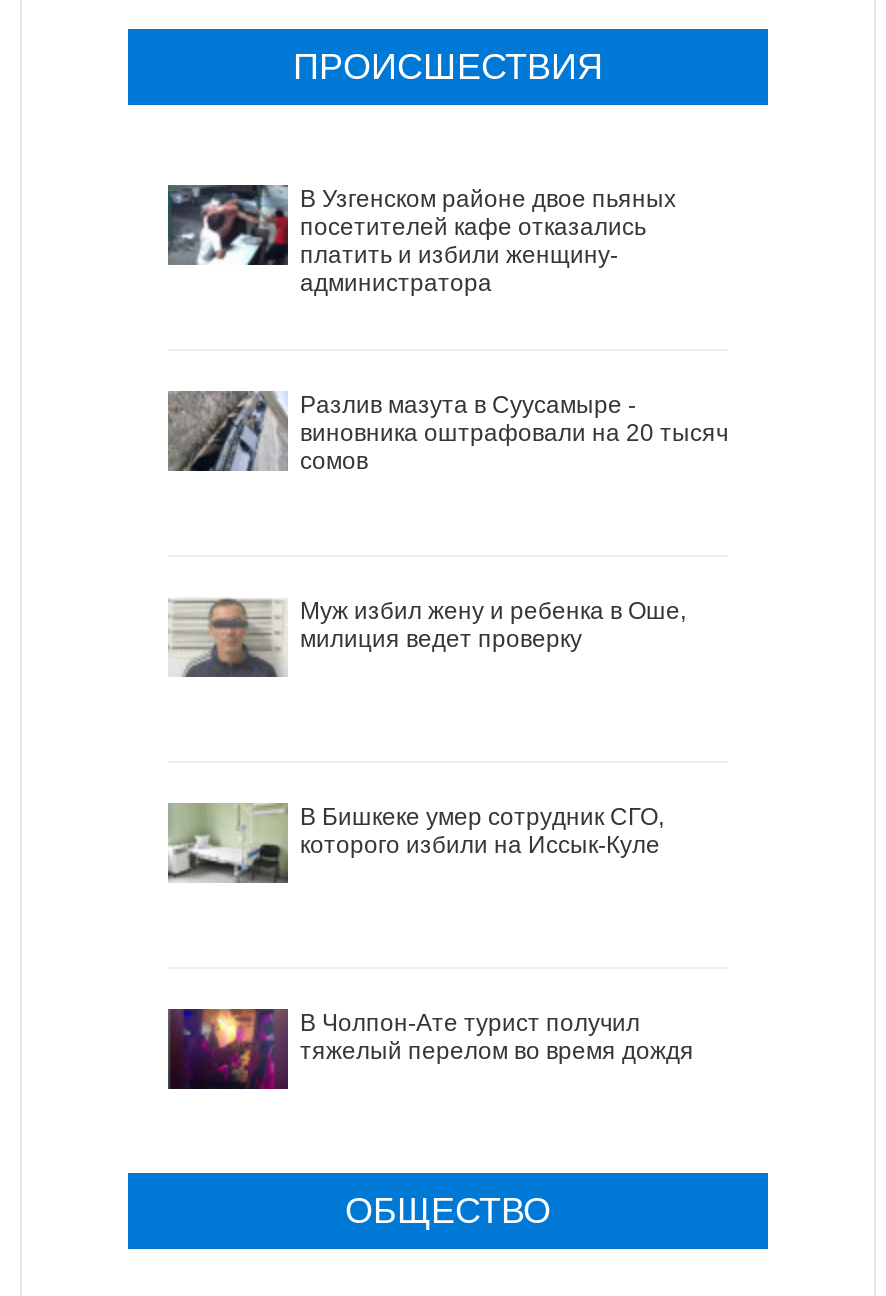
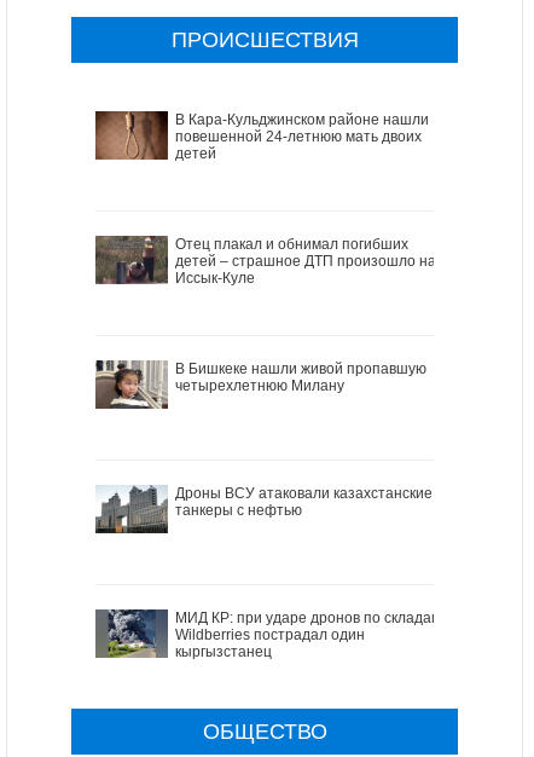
[168,185,676,297] [image] | В Узгенском районе двое пьяных | посетителей кафе отказались | платить и избили женщину- | администратора -> [95,111,429,162] [image] | В Кара-Кульджинском районе нашли | повешенной 24-летнюю мать двоих | детей
[168,391,728,475] [image] | Разлив мазута в Суусамыре - | виновника оштрафовали на 20 тысяч | сомов -> [97,236,436,286] [image] | Отец плакал и обнимал погибших | детей – страшное ДТП произошло на | Иссык-Куле
[168,597,686,677] [image] | Муж избил жену и ребенка в Оше, | милиция ведет проверку -> [94,359,426,410] [image] | В Бишкеке нашли живой пропавшую | четырехлетнюю Милану
[168,803,664,883] [image] | В Бишкеке умер сотрудник СГО, | которого избили на Иссык-Куле -> [95,485,433,534] [image] | Дроны ВСУ атаковали казахстанские | танкеры с нефтью
[170,1007,694,1091] [image] | В Чолпон-Ате турист получил | тяжелый перелом во время дождя -> [95,608,441,660] [image] | МИД КР: при ударе дронов по складам | Wildberries пострадал один | кыргызстанец

